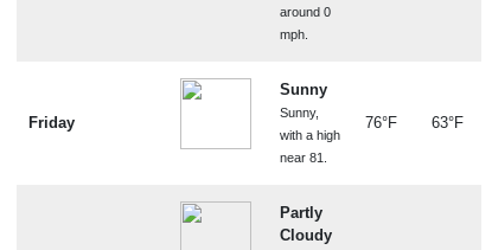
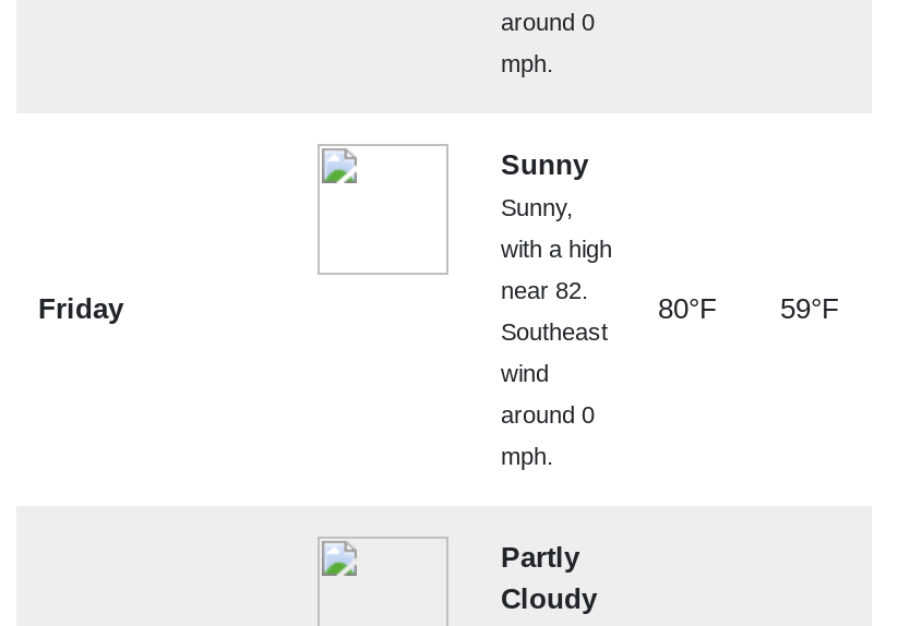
[365,114,464,132] 76°F | 63°F -> [658,292,839,325] 80°F | 59°F
[280,150,327,165] near 81. -> [501,277,608,469] near 82. | Southeast | wind | around 0 | mph.

